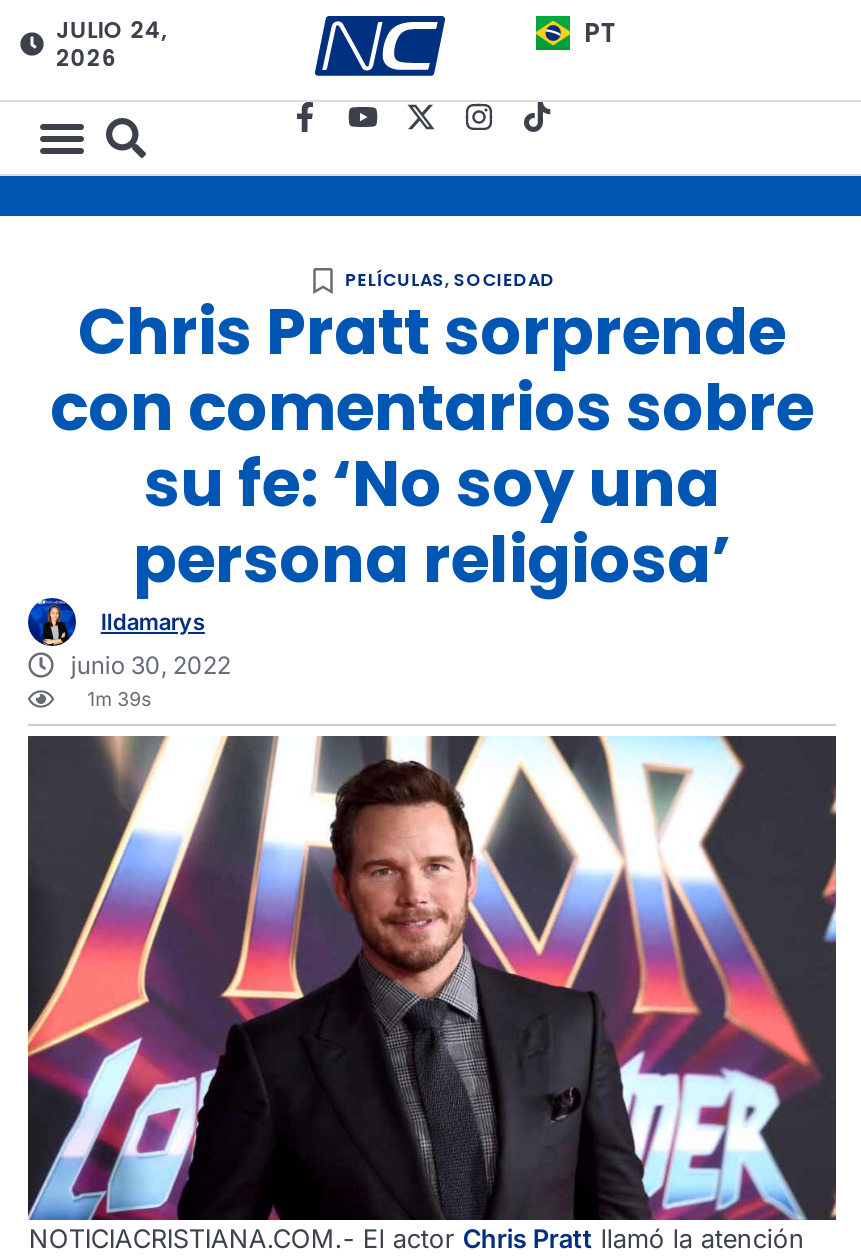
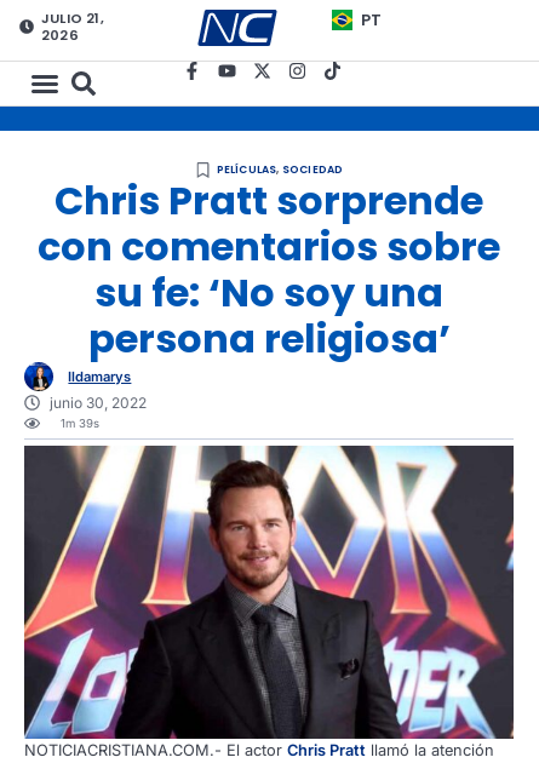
[56,14,168,46] JULIO 24, -> [41,8,104,28] JULIO 21,

